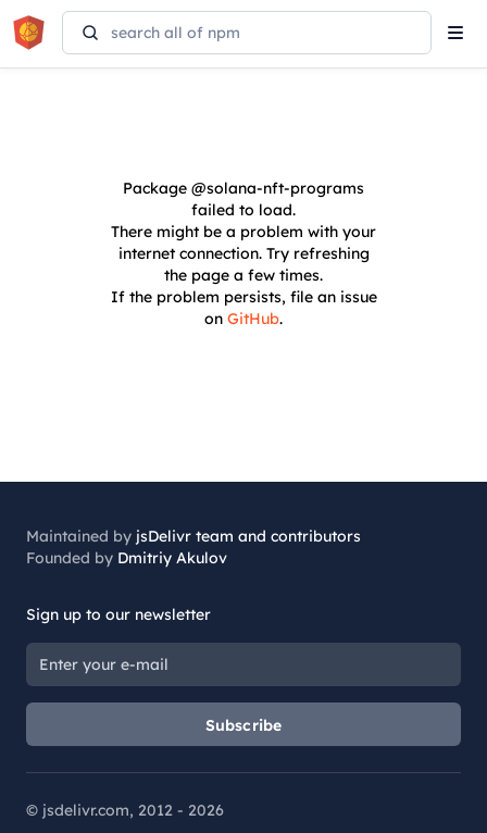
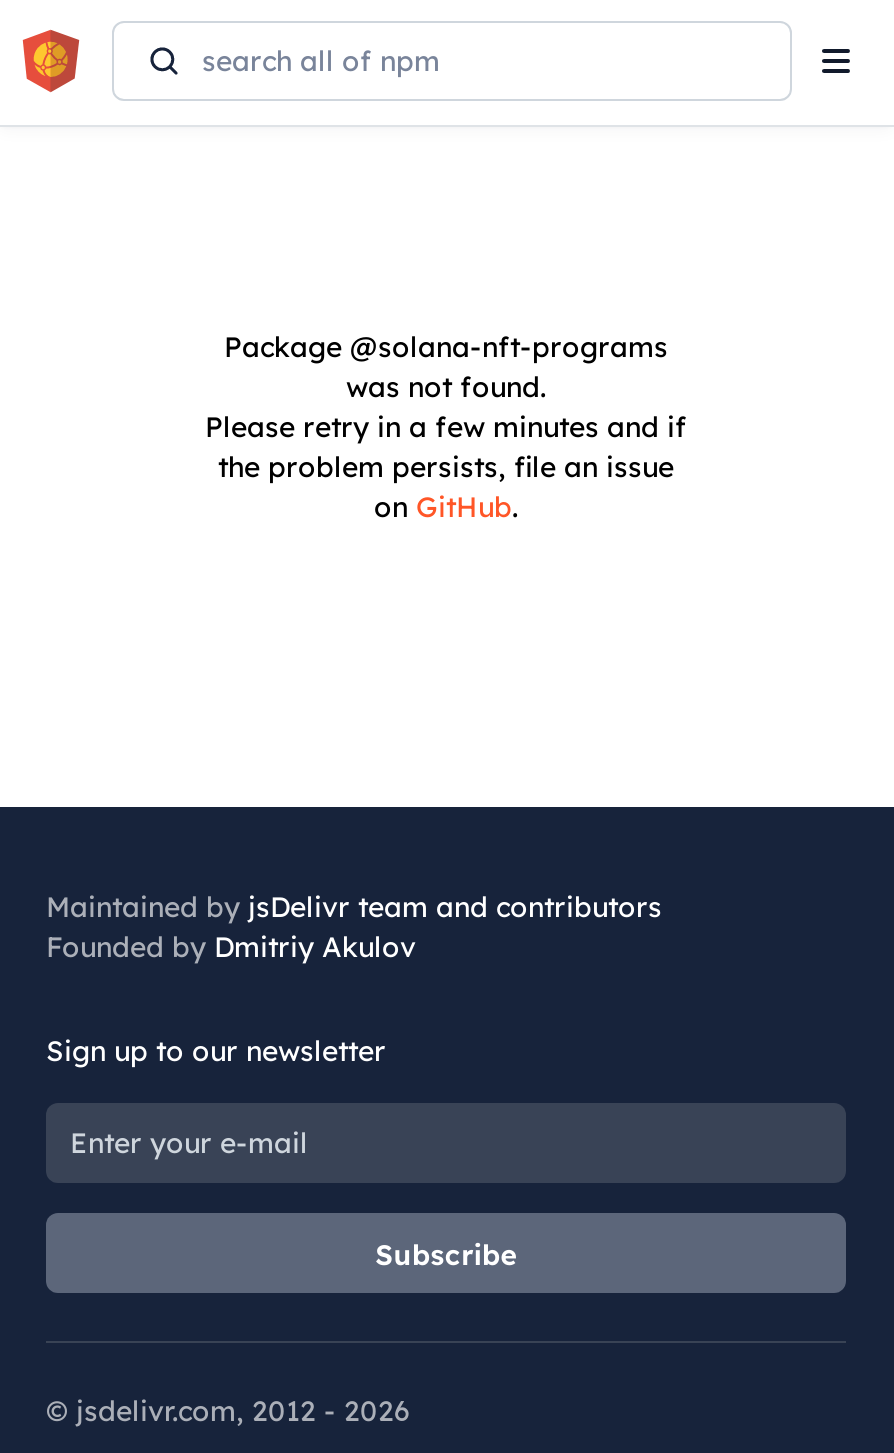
[110,200,377,307] failed to load. | There might be a problem with your | internet connection. Try refreshing | the page a few times. | If the problem persists, file an issue -> [205,369,687,485] was not found. | Please retry in a few minutes and if | the problem persists, file an issue

